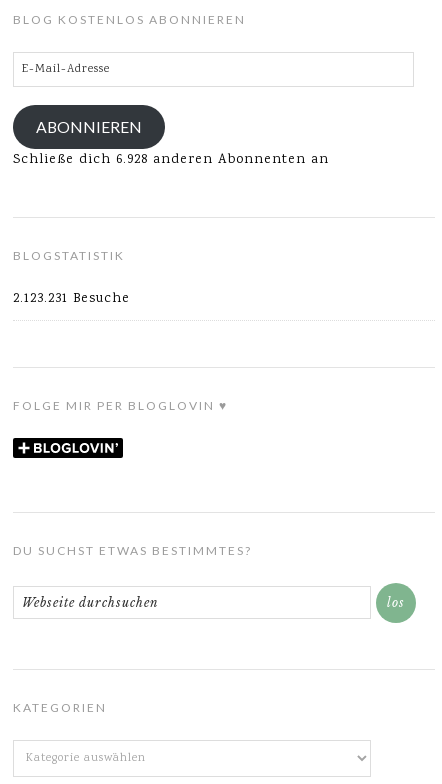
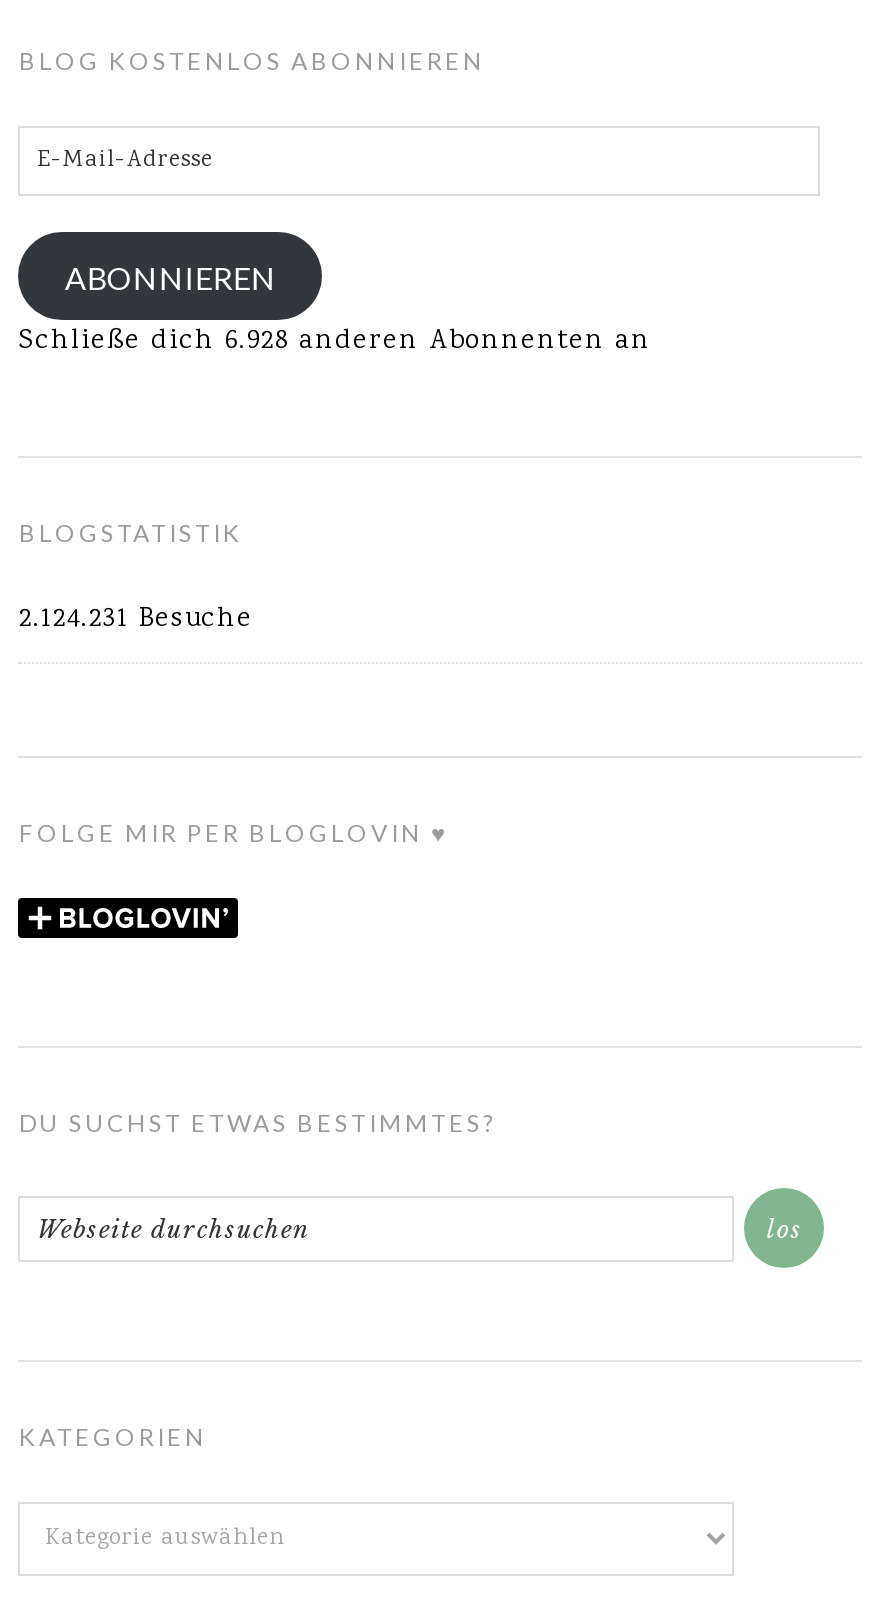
[13,288,130,308] 2.123.231 Besuche -> [19,601,253,641] 2.124.231 Besuche

